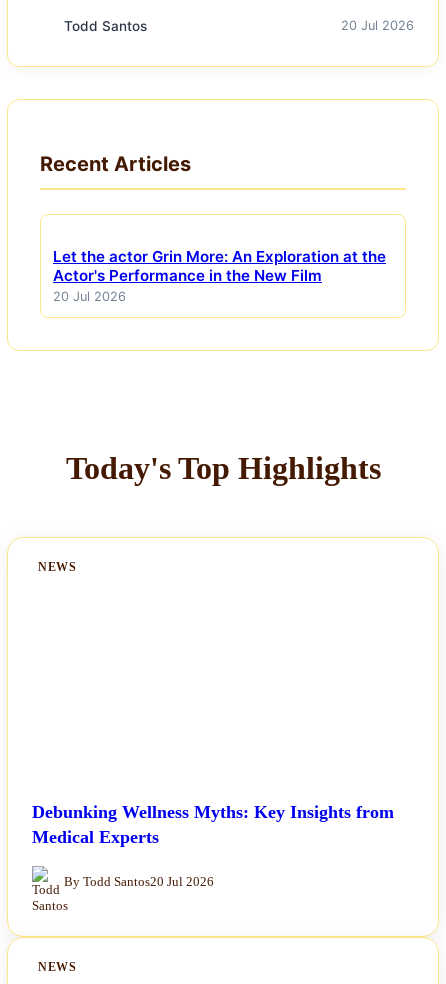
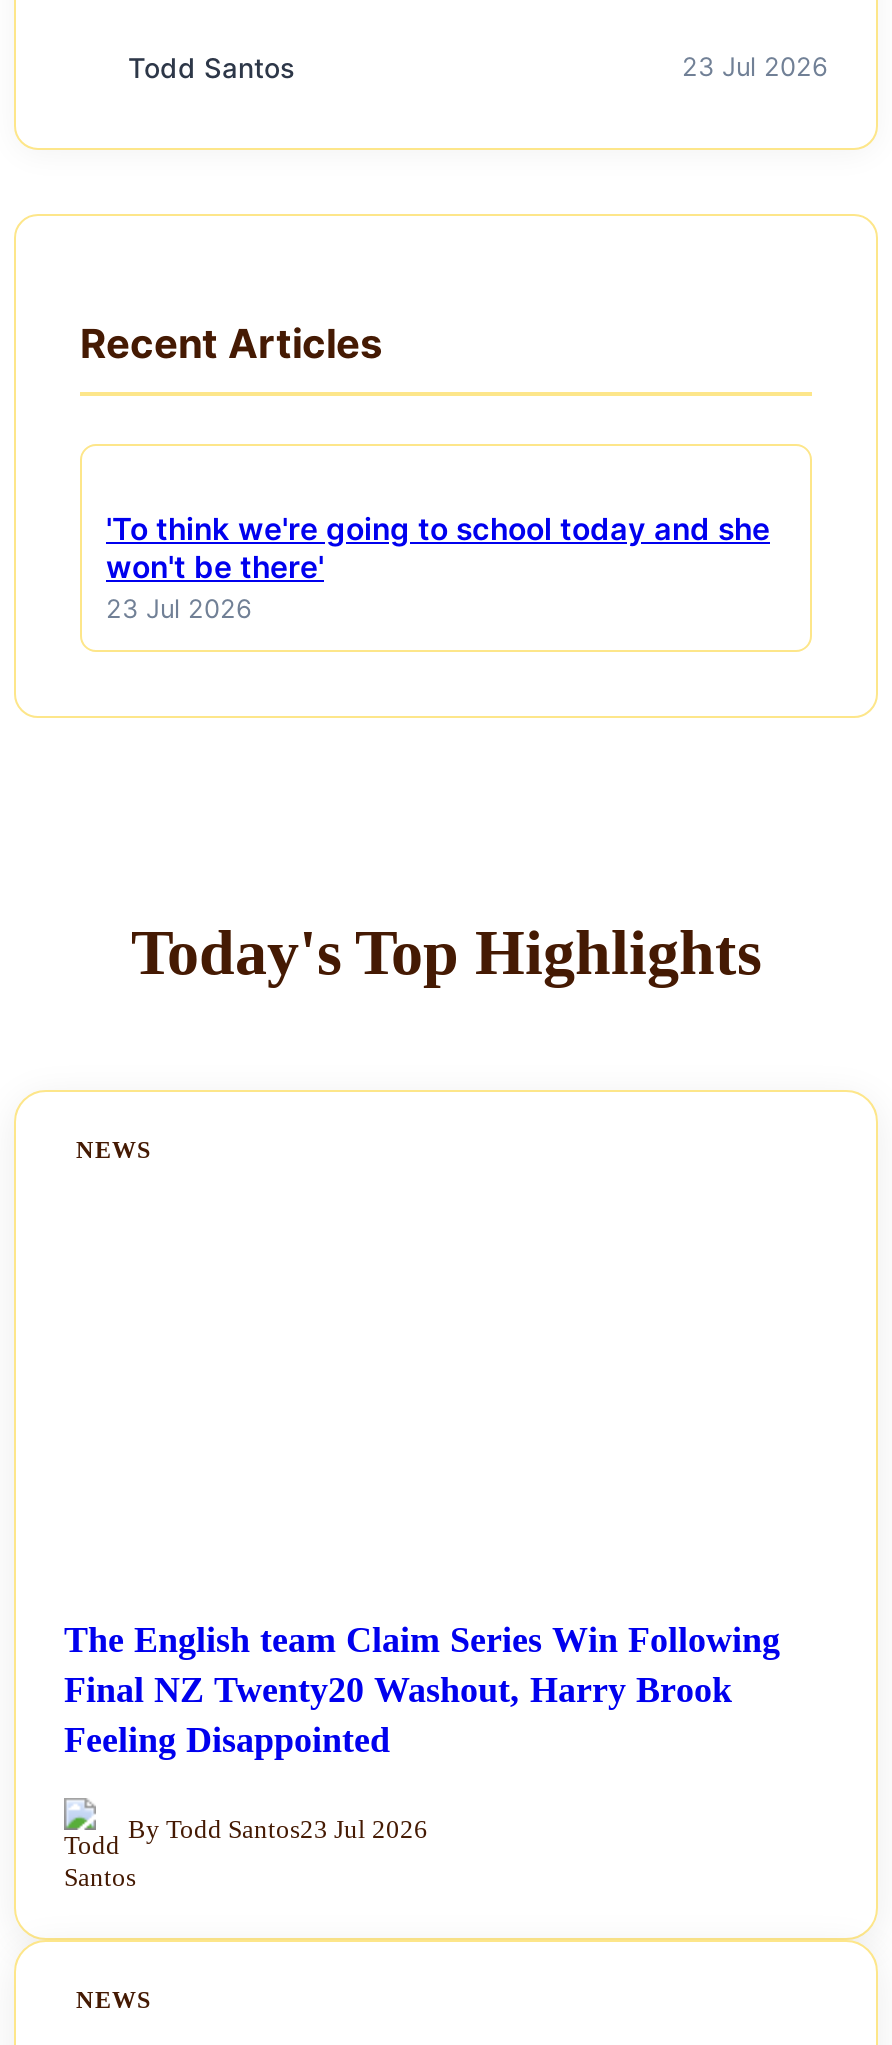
[341,18,414,33] 20 Jul 2026 -> [682,53,828,83] 23 Jul 2026
[53,247,386,304] Let the actor Grin More: An Exploration at the | Actor's Performance in the New Film | 20 Jul 2026 -> [106,510,770,624] 'To think we're going to school today and she | won't be there' | 23 Jul 2026
[32,801,394,846] Debunking Wellness Myths: Key Insights from | Medical Experts -> [64,1619,780,1759] The English team Claim Series Win Following | Final NZ Twenty20 Washout, Harry Brook | Feeling Disappointed
[64,873,214,888] By Todd Santos20 Jul 2026 -> [128,1813,428,1843] By Todd Santos23 Jul 2026

